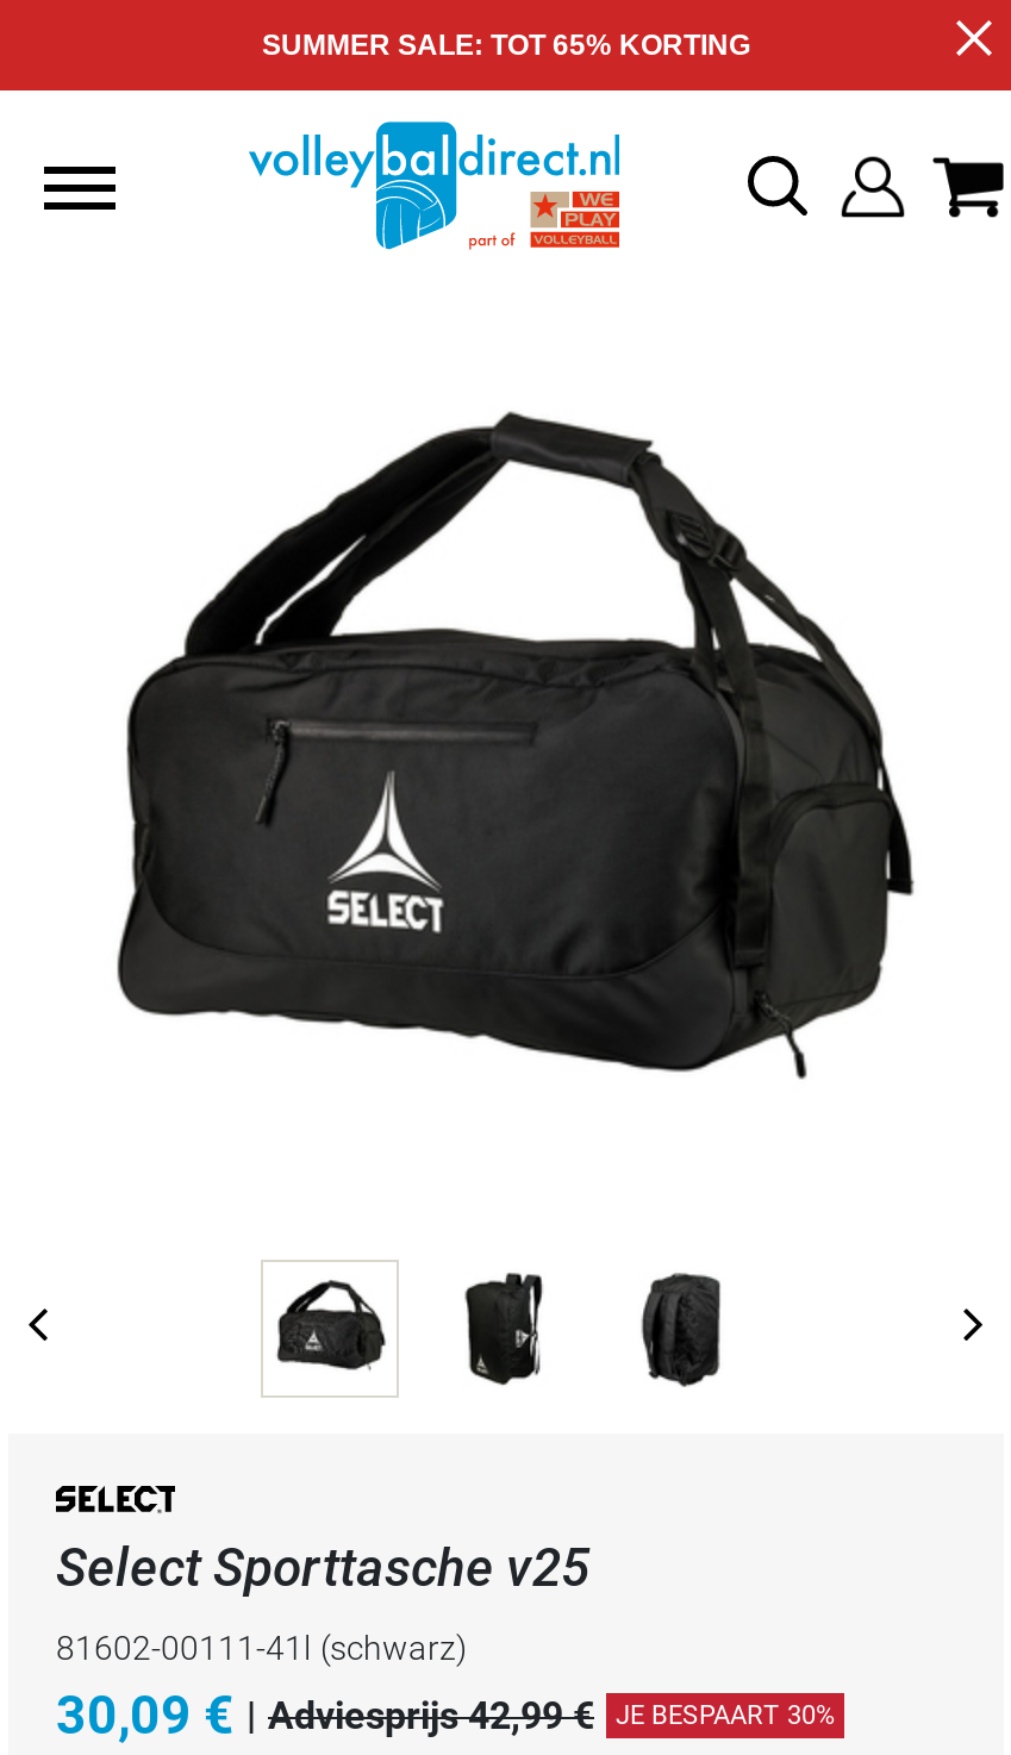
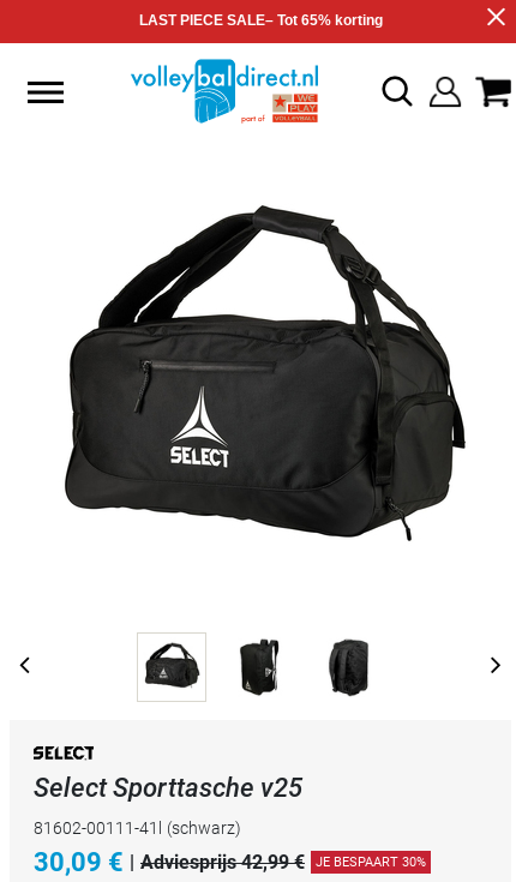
[262,29,750,62] SUMMER SALE: TOT 65% KORTING -> [139,12,382,29] LAST PIECE SALE– Tot 65% korting

